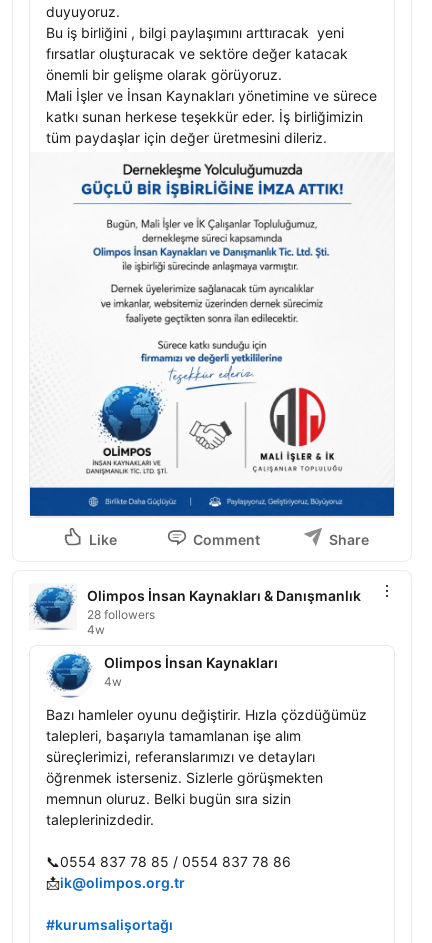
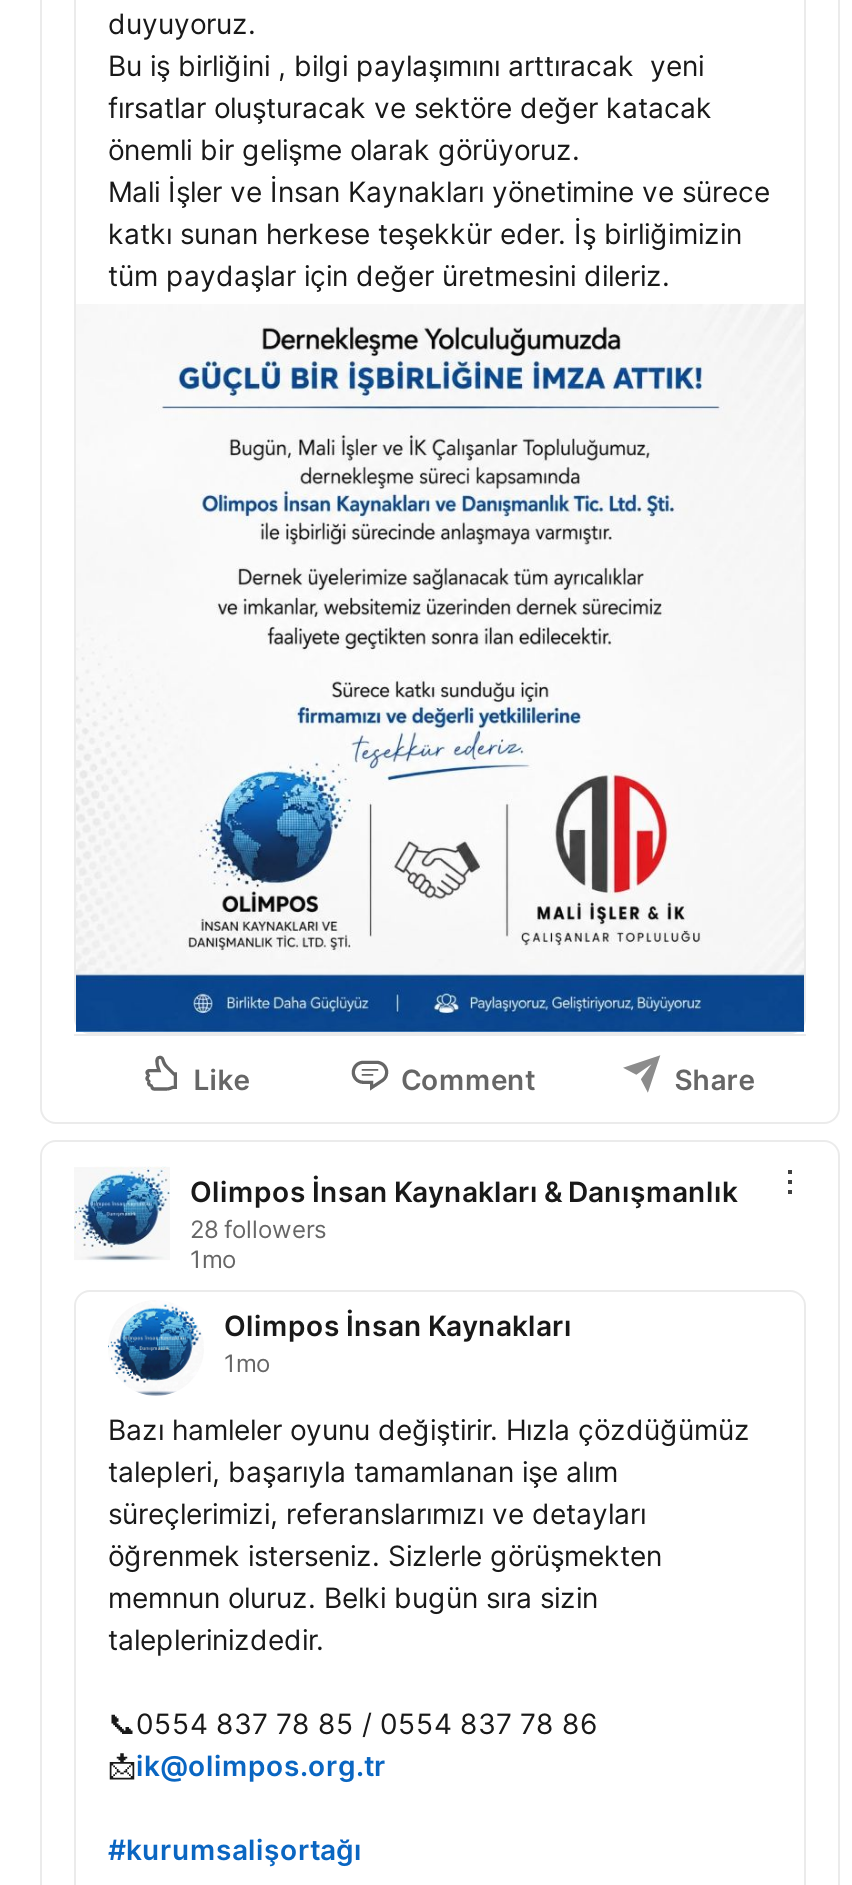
[87,622,105,637] 4w -> [190,1244,236,1274] 1mo
[104,674,122,689] 4w -> [224,1348,270,1378] 1mo

